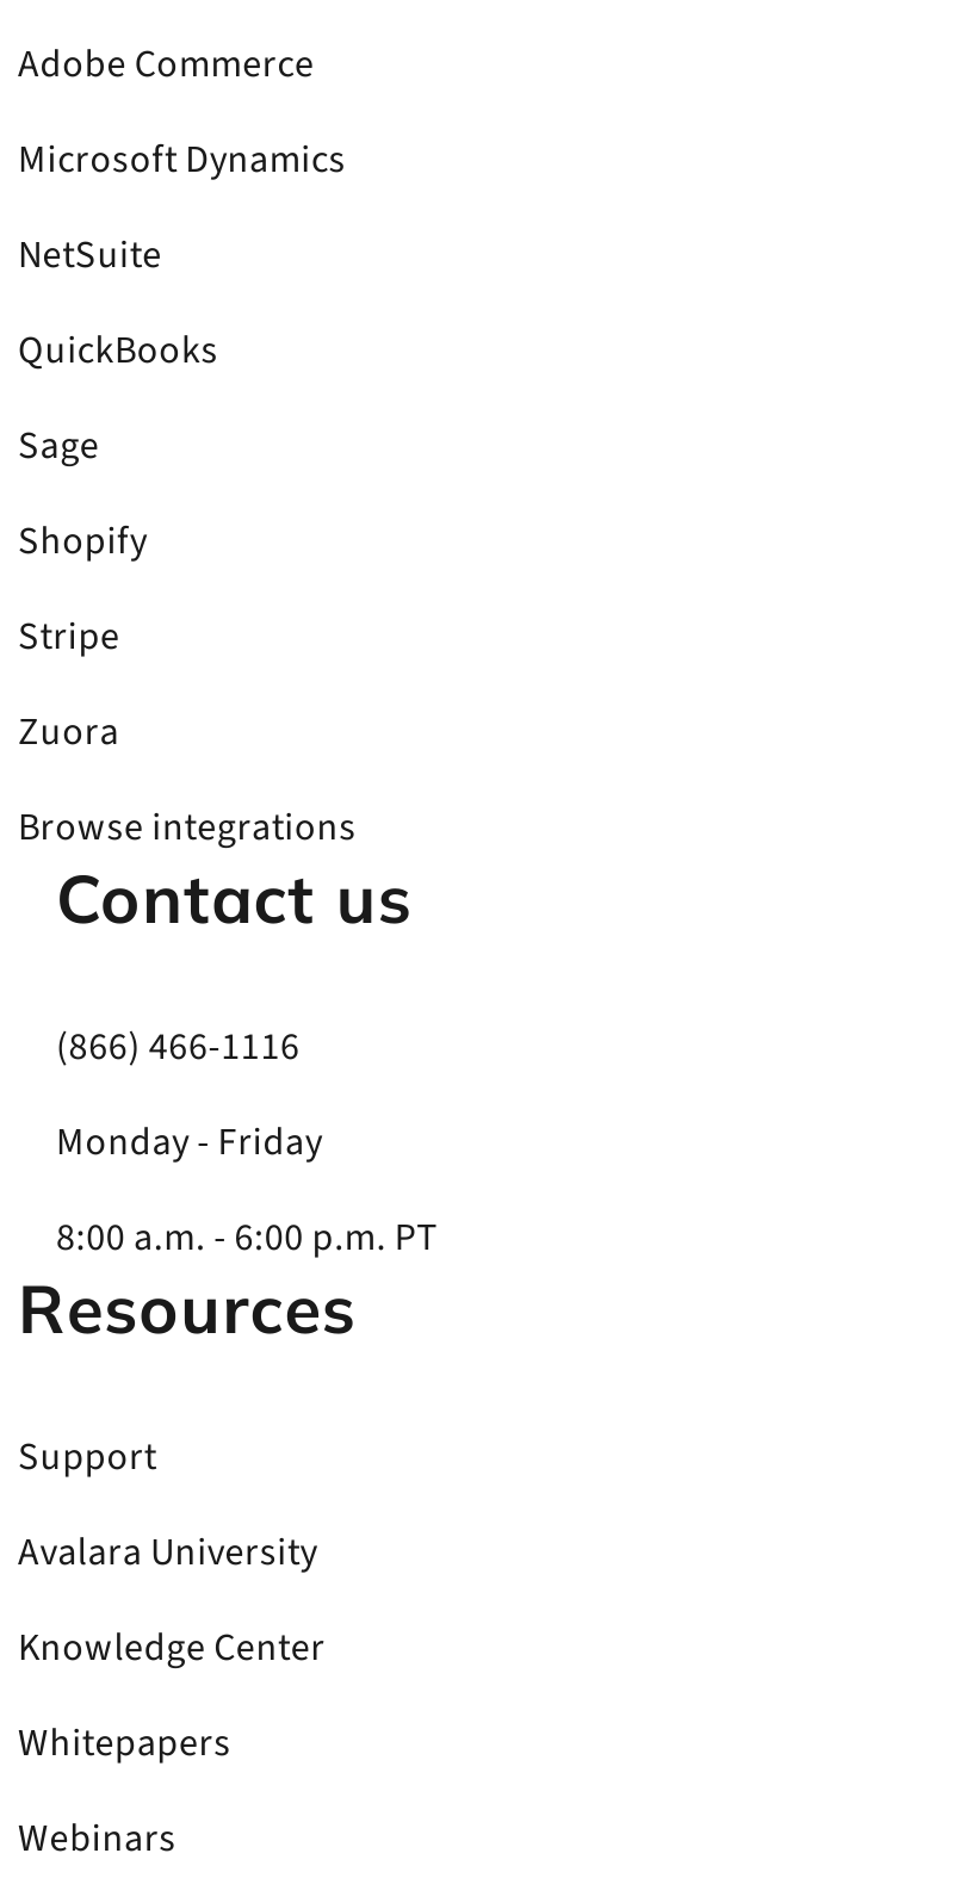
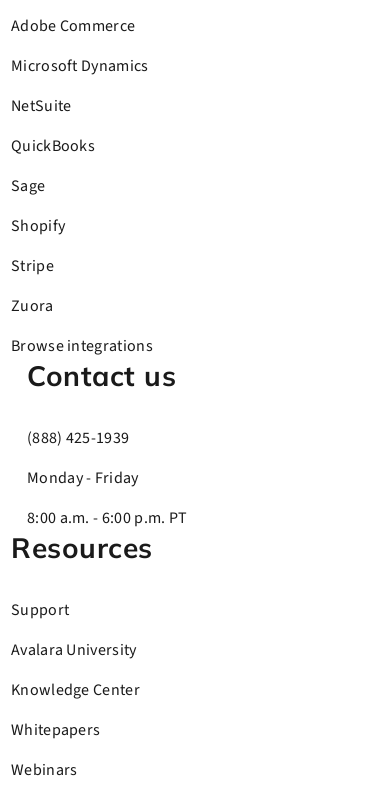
[56,1021,300,1073] (866) 466-1116 -> [27,427,129,449] (888) 425-1939

